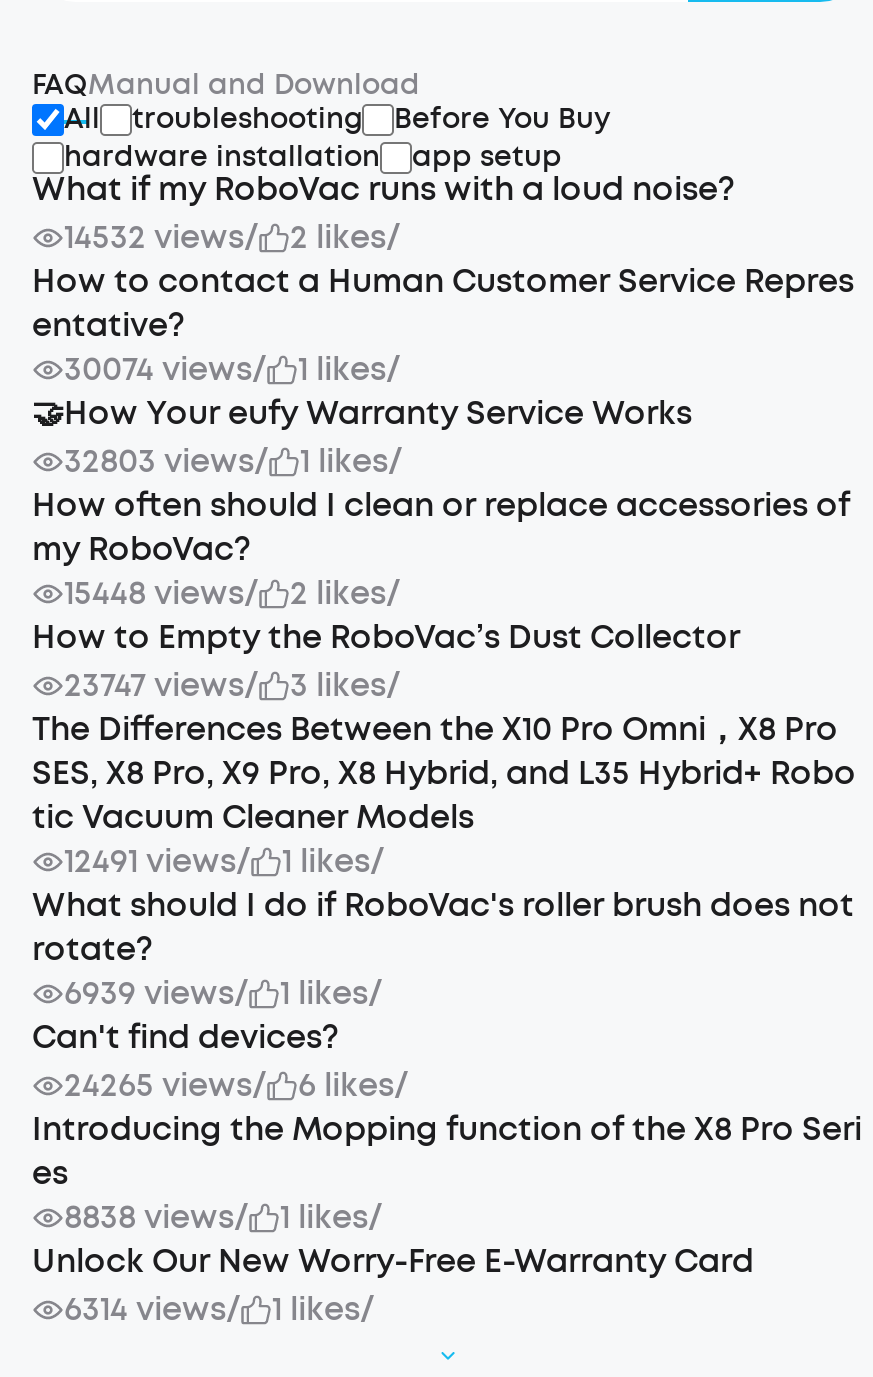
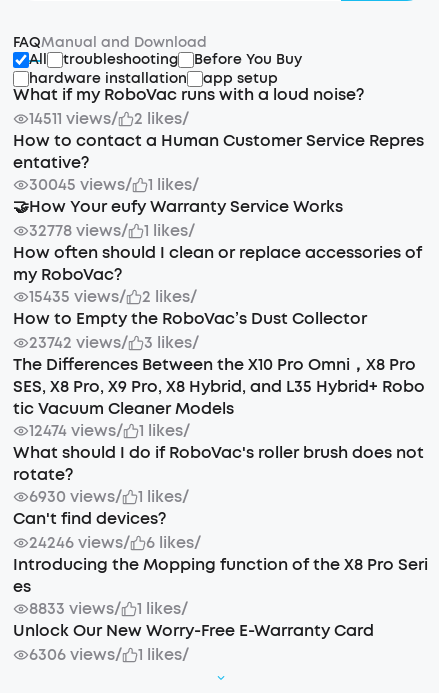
[64,216,400,258] 14532 views/ 2 likes/ -> [29,108,189,129] 14511 views/ 2 likes/
[64,348,266,390] 30074 views/ -> [29,174,132,195] 30045 views/
[64,440,268,482] 32803 views/ -> [29,220,128,241] 32778 views/
[64,572,400,614] 15448 views/ 2 likes/ -> [29,286,197,307] 15435 views/ 2 likes/
[64,664,258,706] 23747 views/ -> [29,332,128,353] 23742 views/
[64,840,250,882] 12491 views/ -> [29,420,123,441] 12474 views/
[64,972,248,1014] 6939 views/ -> [29,486,122,507] 6930 views/
[64,1064,266,1106] 24265 views/ -> [29,532,130,553] 24246 views/
[64,1196,248,1238] 8838 views/ -> [29,598,121,619] 8833 views/
[64,1288,240,1330] 6314 views/ -> [29,644,122,665] 6306 views/

